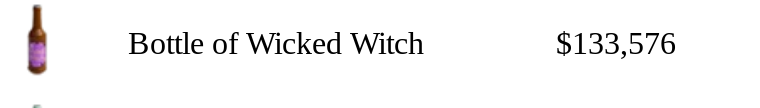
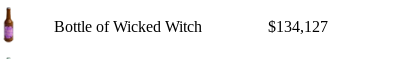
[556,26,676,60] $133,576 -> [268,18,328,35] $134,127

